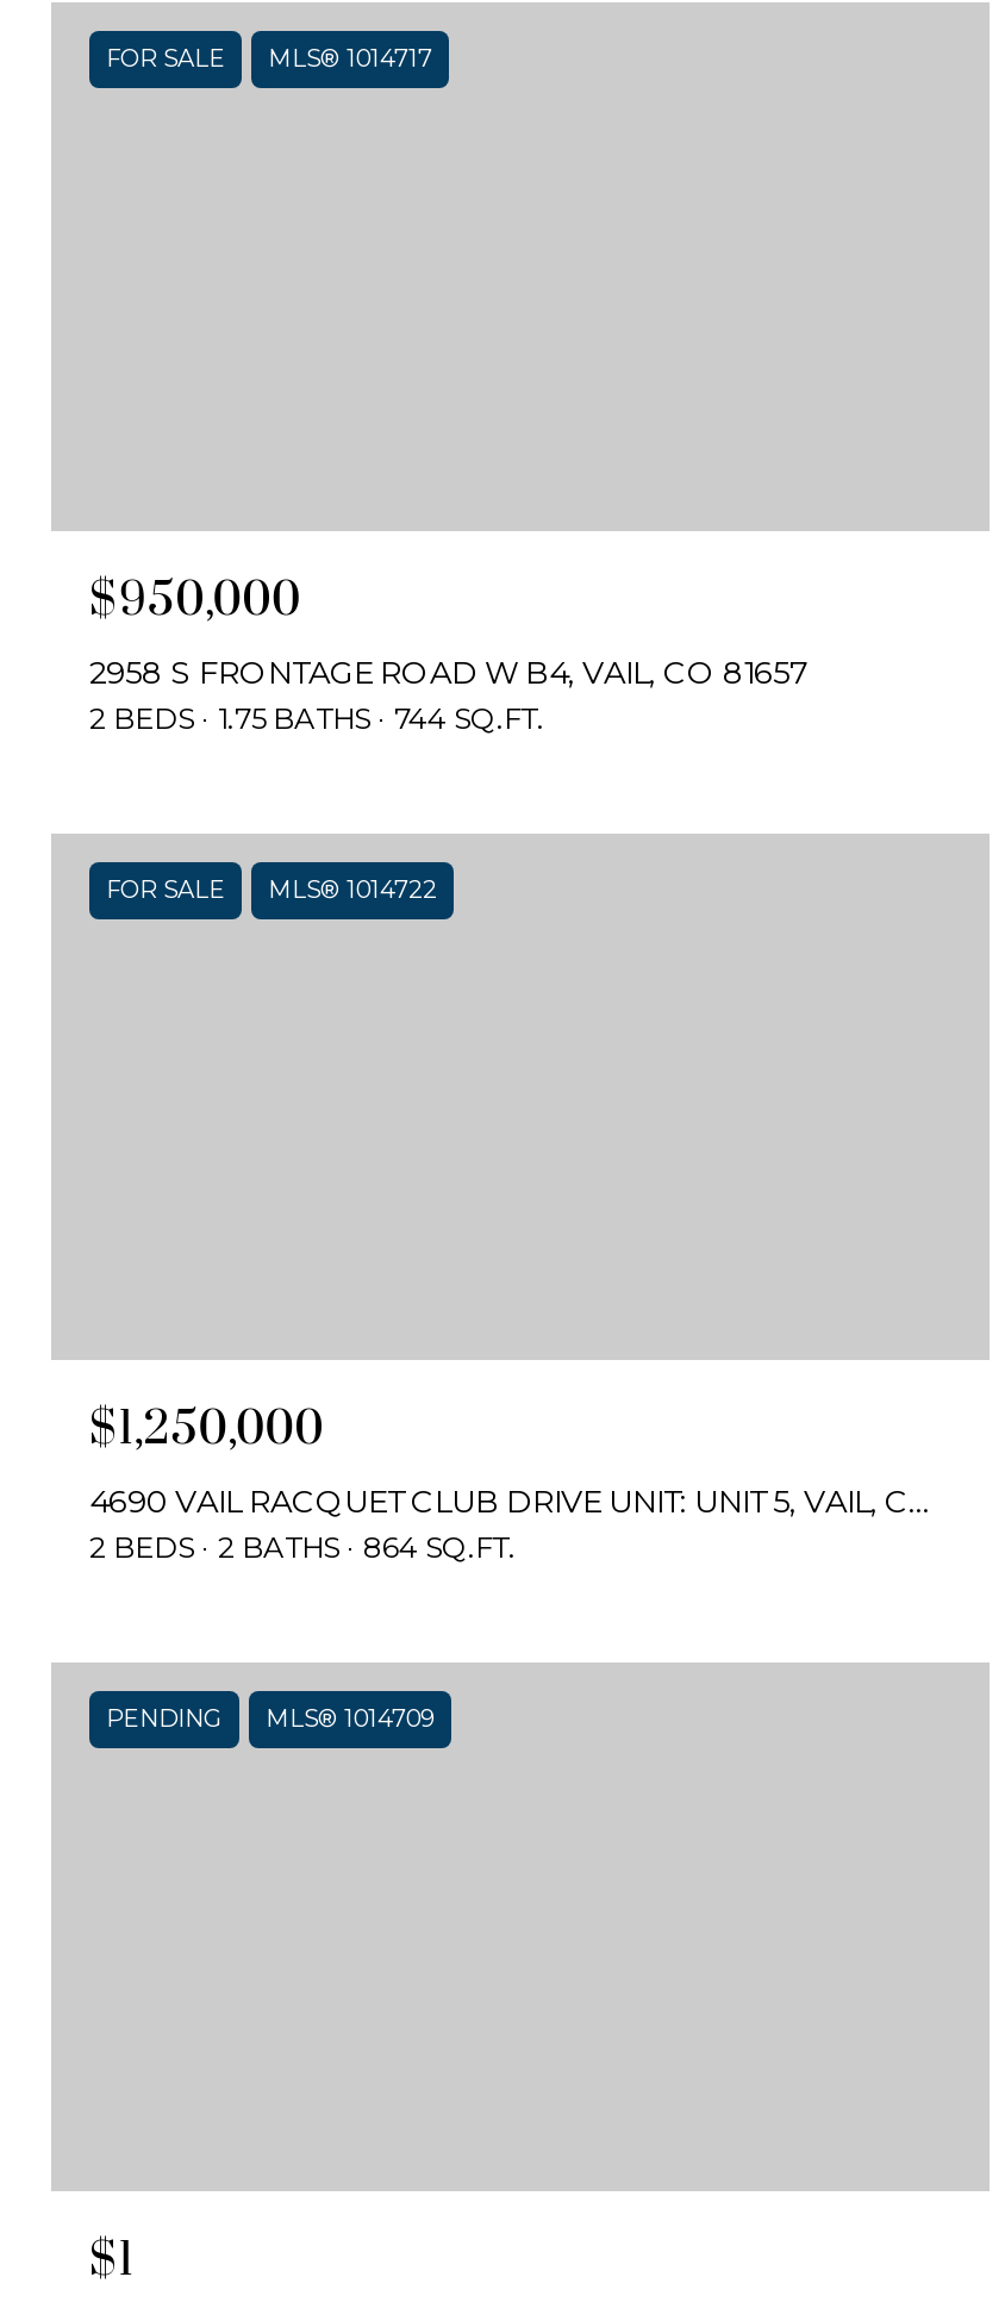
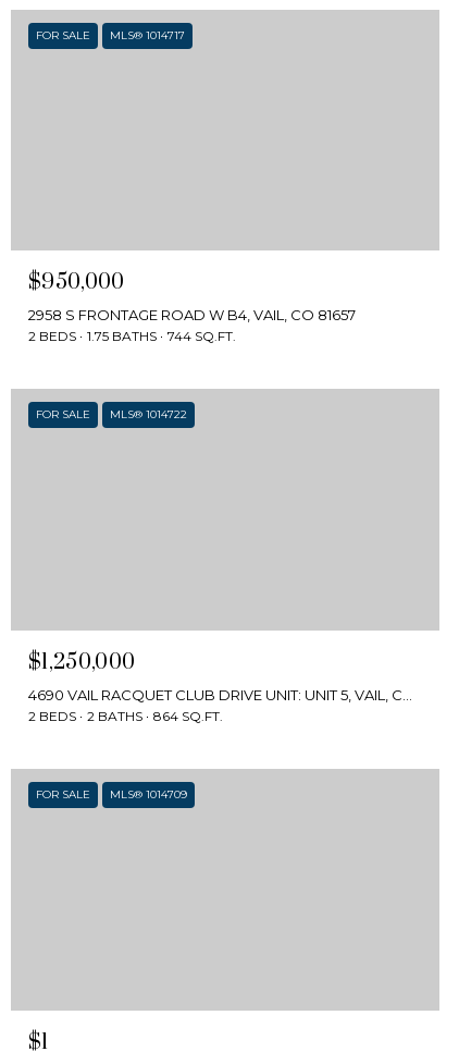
[106,1703,223,1734] PENDING -> [36,787,90,802] FOR SALE

